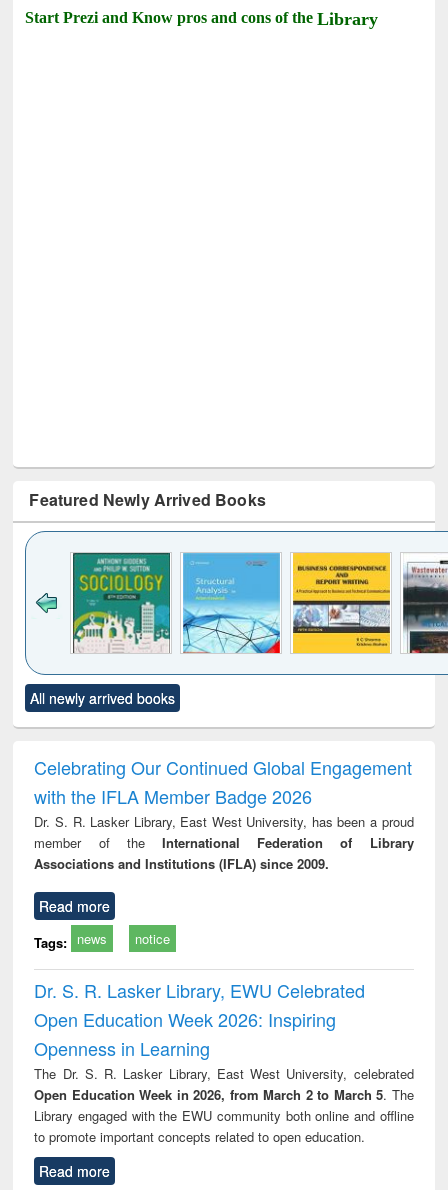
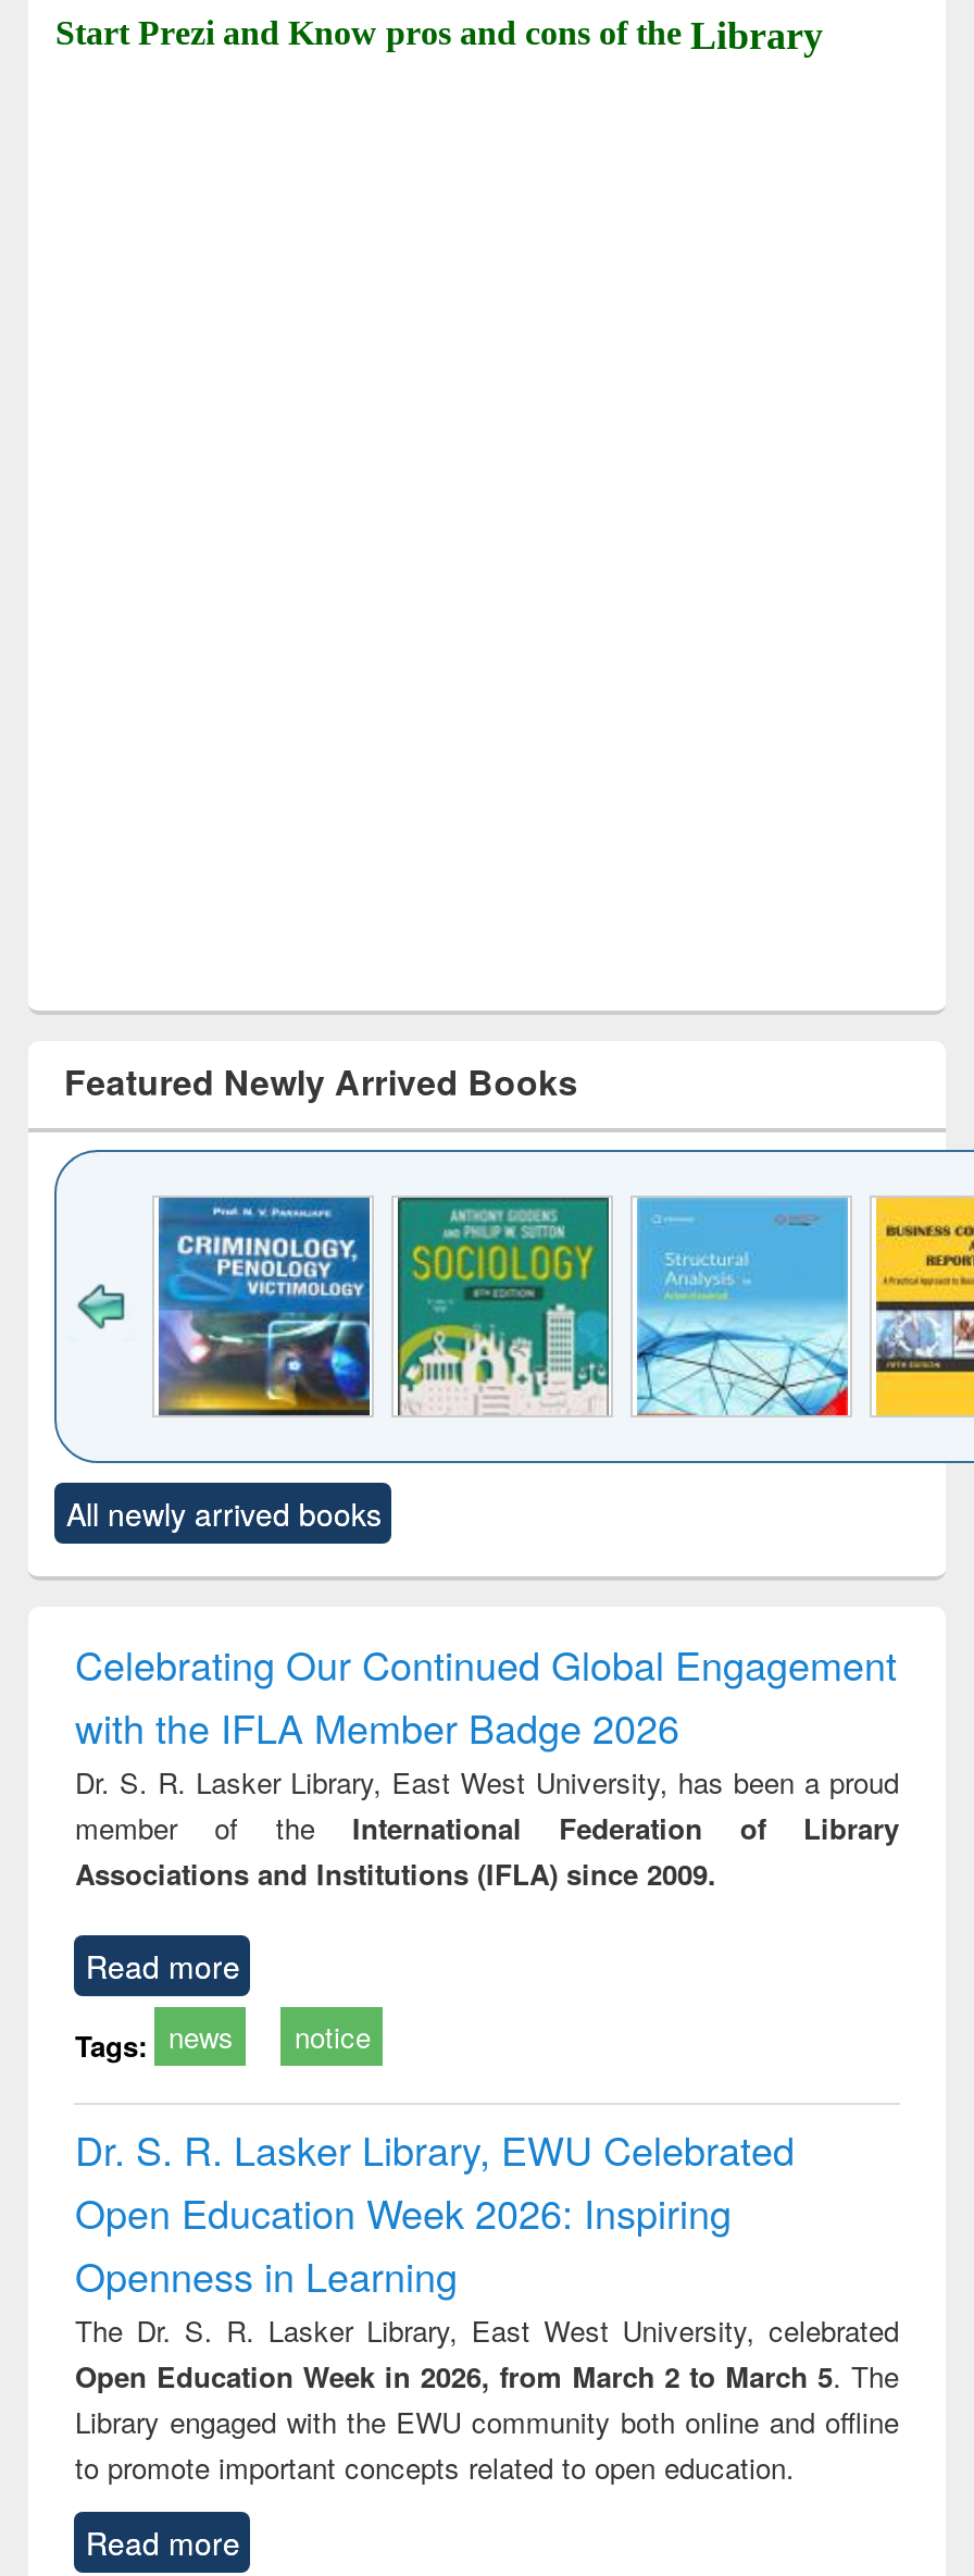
[72,552,170,653] [image] -> [157,1196,370,1417] [image]
[182,552,281,654] [image] -> [396,1196,611,1415] [image]
[292,552,391,654] [image] -> [635,1196,850,1417] [image]
[402,553,445,654] [image] -> [874,1196,967,1417] [image]

